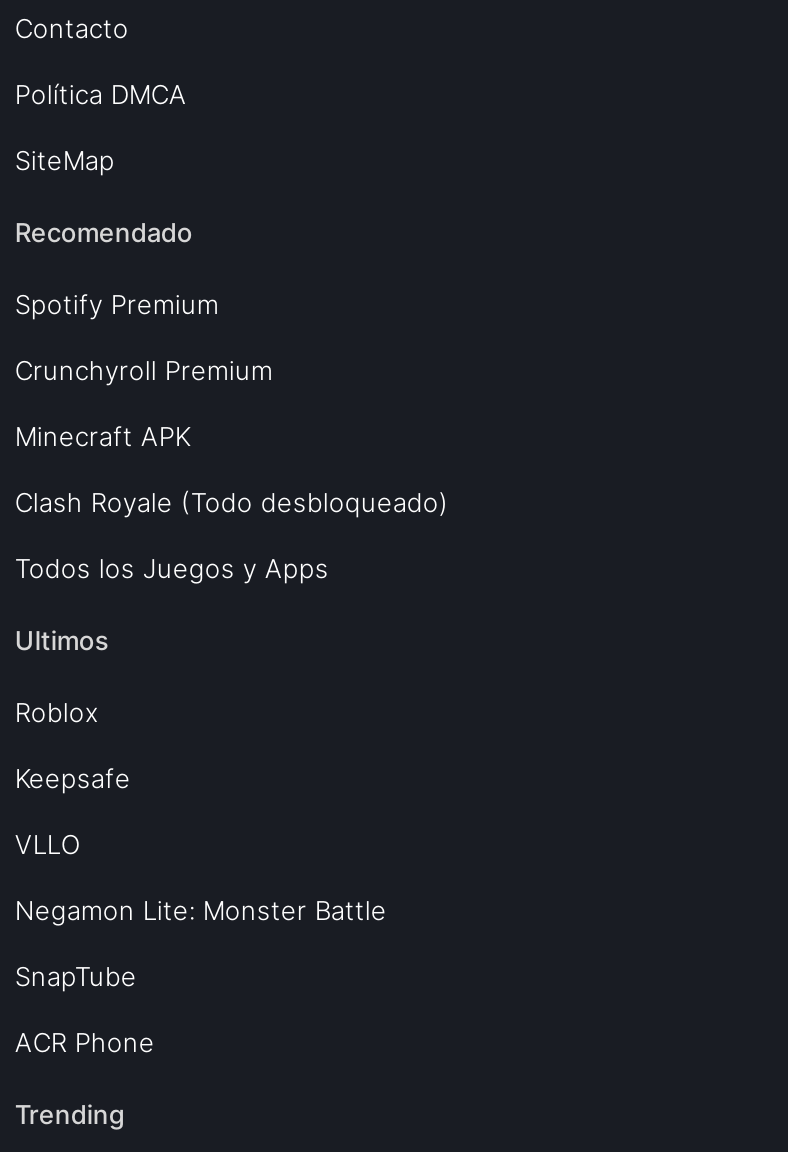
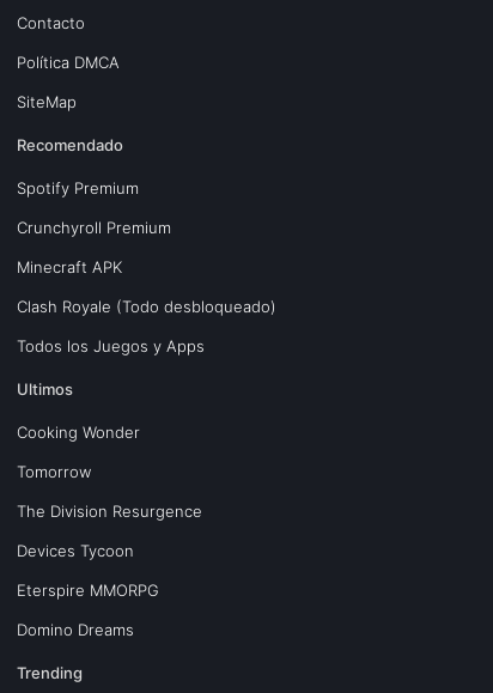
[15,695,99,727] Roblox -> [17,422,140,441] Cooking Wonder
[15,761,131,793] Keepsafe -> [17,461,91,481] Tomorrow
[15,827,81,859] VLLO -> [17,501,202,520] The Division Resurgence
[15,893,387,925] Negamon Lite: Monster Battle -> [17,540,134,560] Devices Tycoon
[15,959,137,991] SnapTube -> [17,580,159,599] Eterspire MMORPG
[15,1025,155,1057] ACR Phone -> [17,619,134,639] Domino Dreams

